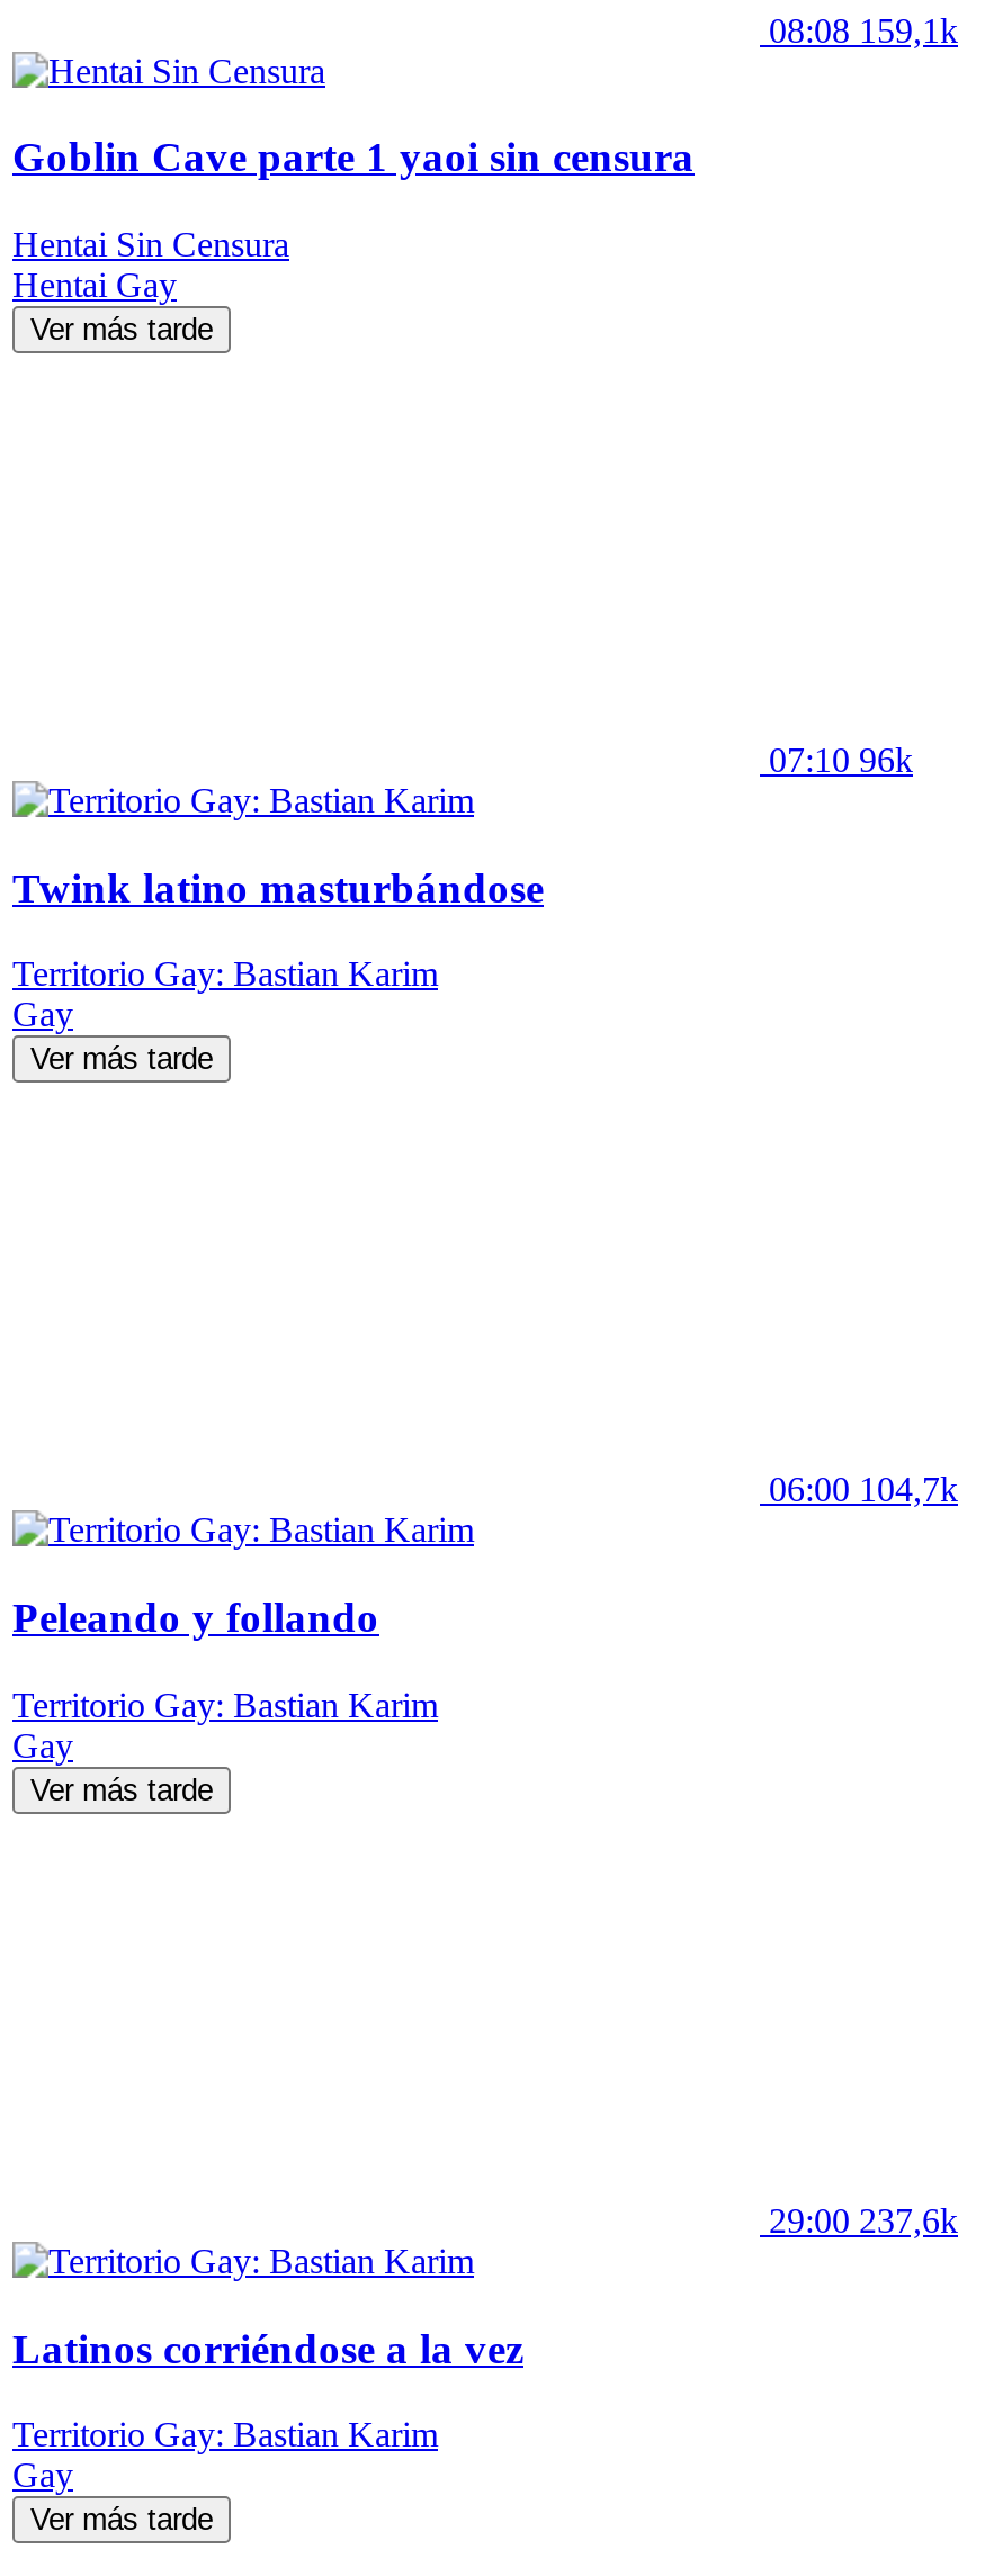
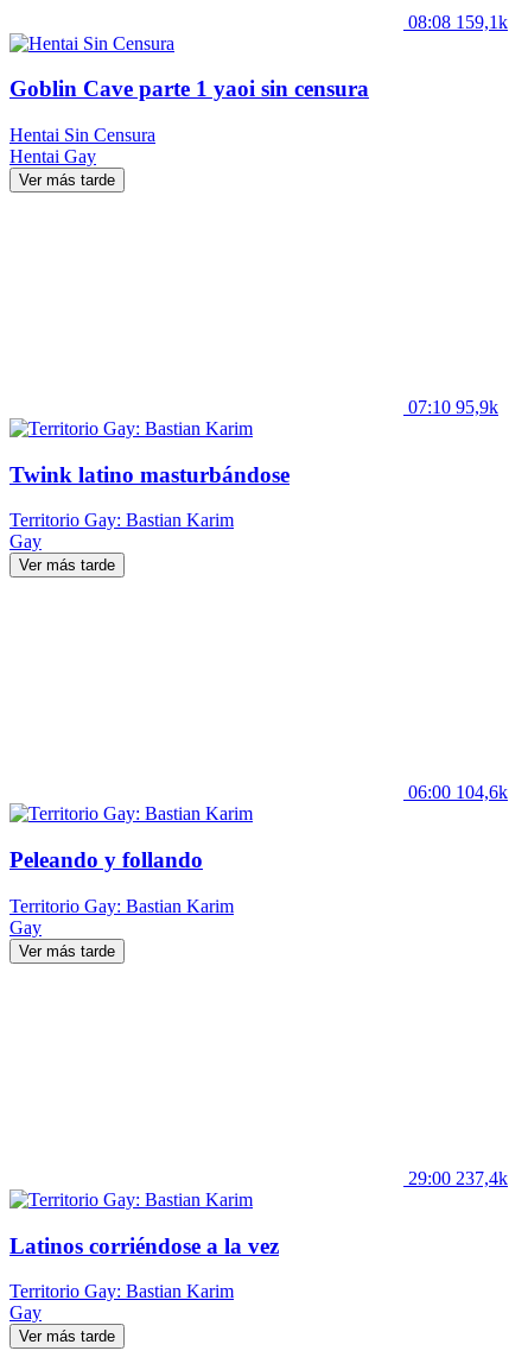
[769,741,913,779] 07:10 96k -> [408,397,498,417] 07:10 95,9k
[769,1471,958,1509] 06:00 104,7k -> [408,782,508,803] 06:00 104,6k
[769,2201,958,2239] 29:00 237,6k -> [408,1168,508,1188] 29:00 237,4k

